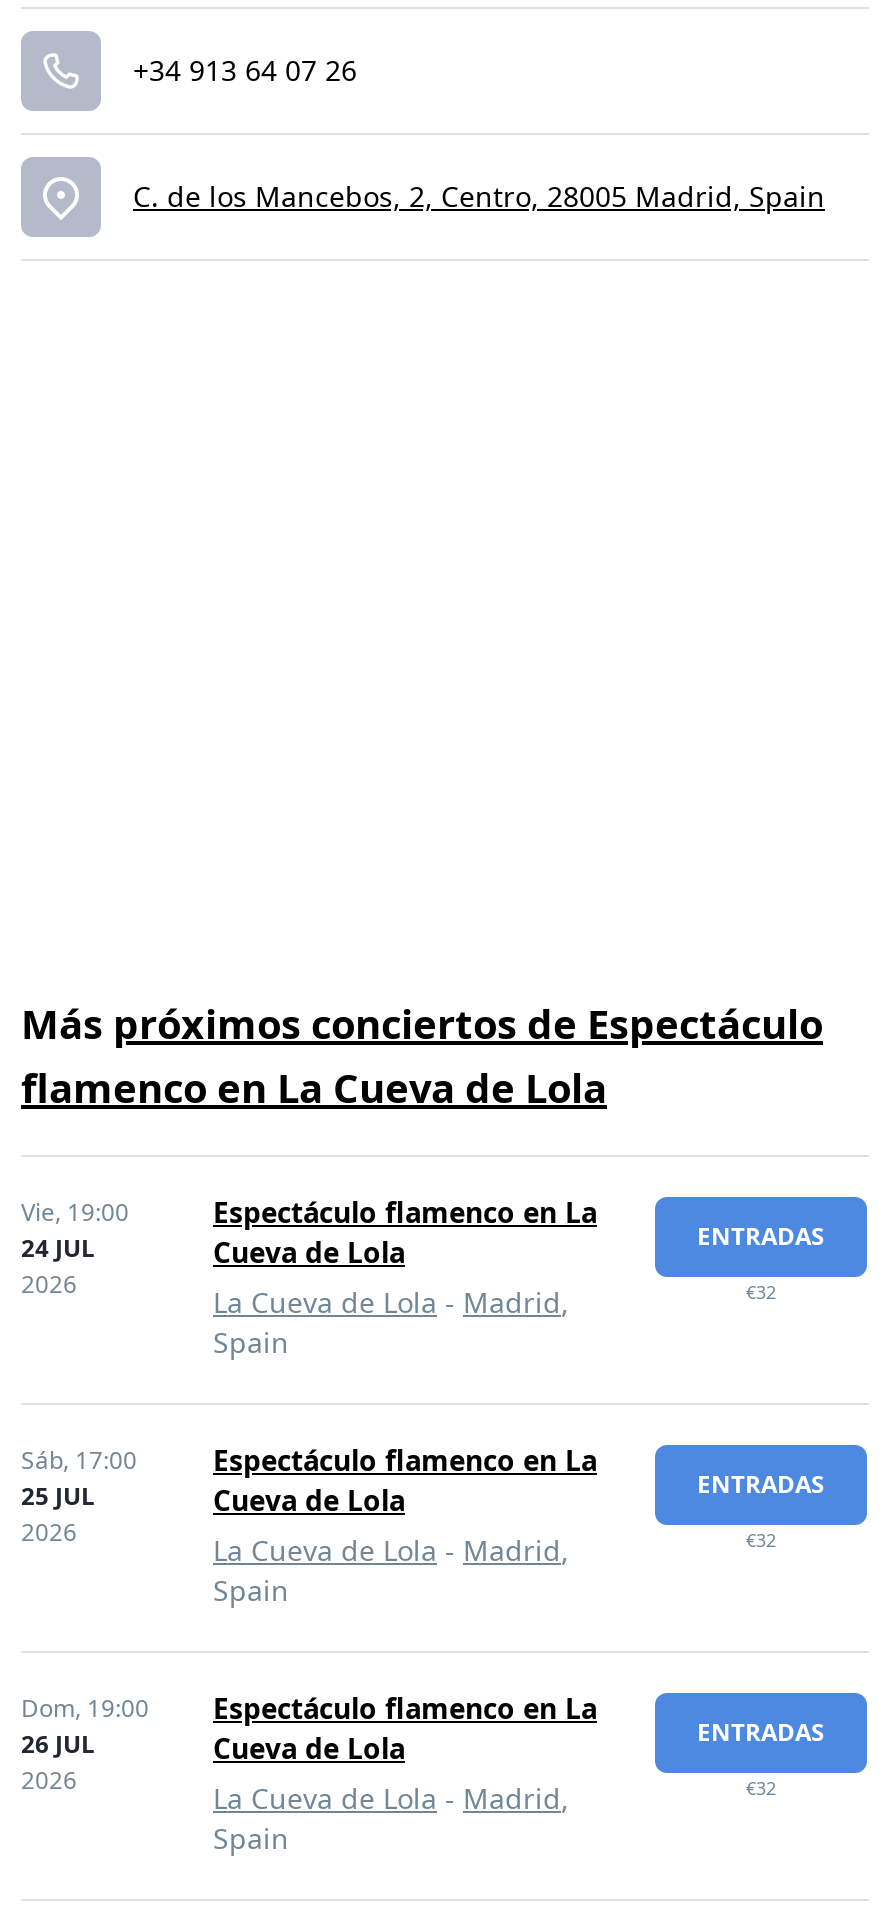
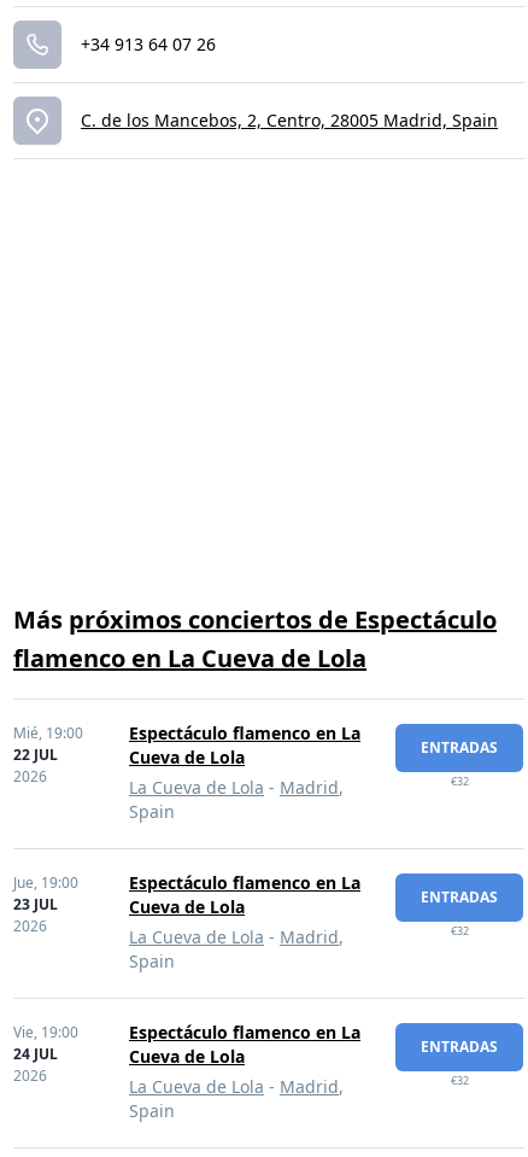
[21,1195,129,1265] Vie, 19:00 | 24 JUL -> [13,723,83,765] Mié, 19:00 | 22 JUL
[21,1443,137,1513] Sáb, 17:00 | 25 JUL -> [13,872,78,915] Jue, 19:00 | 23 JUL
[21,1691,149,1761] Dom, 19:00 | 26 JUL -> [13,1022,78,1064] Vie, 19:00 | 24 JUL

